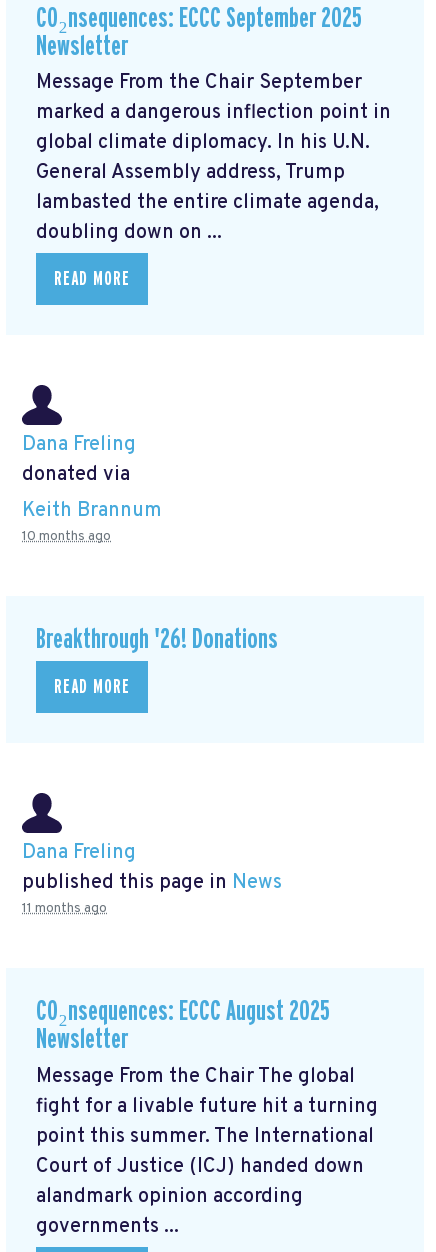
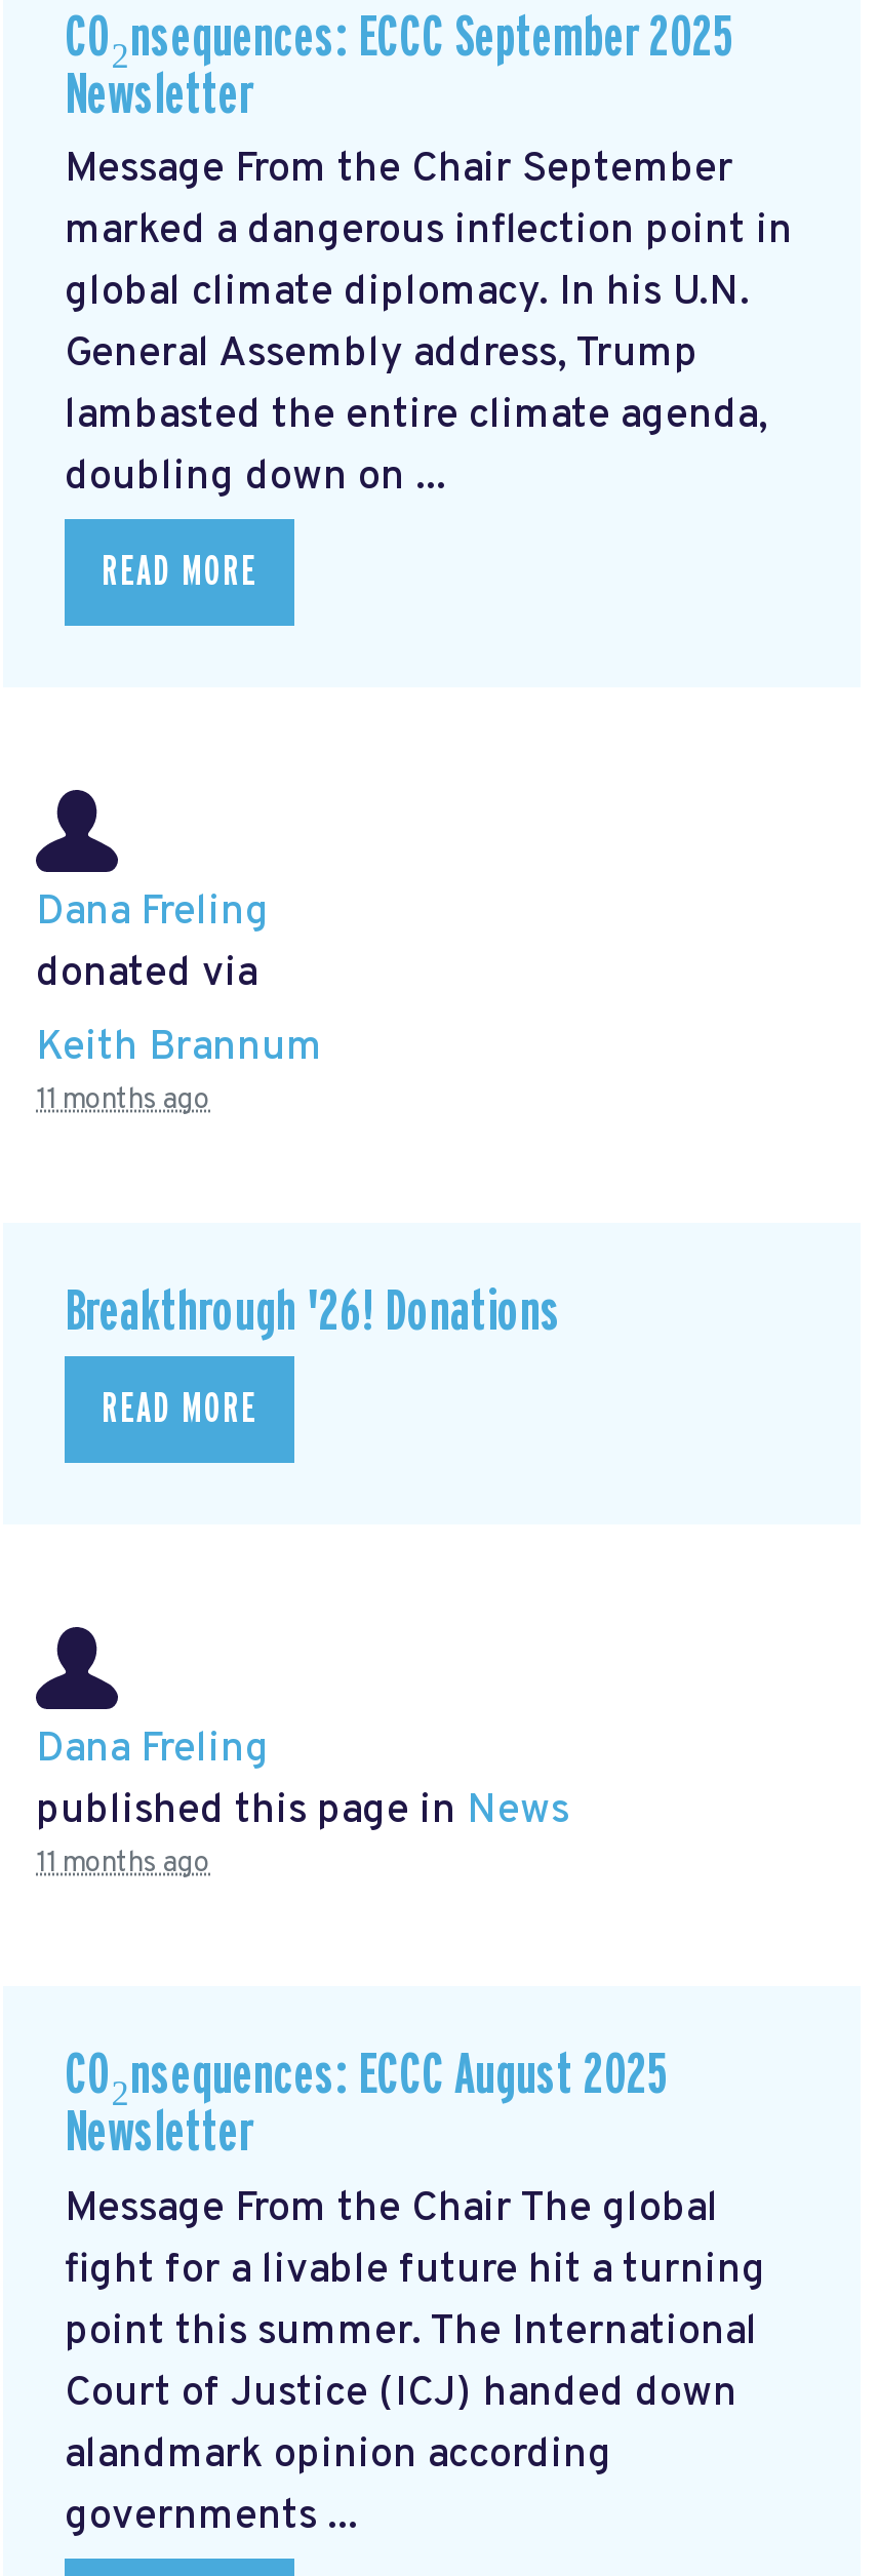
[22,528,111,545] 10 months ago -> [36,1083,210,1118] 11 months ago

